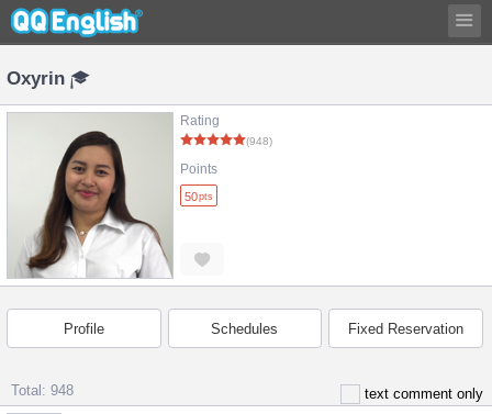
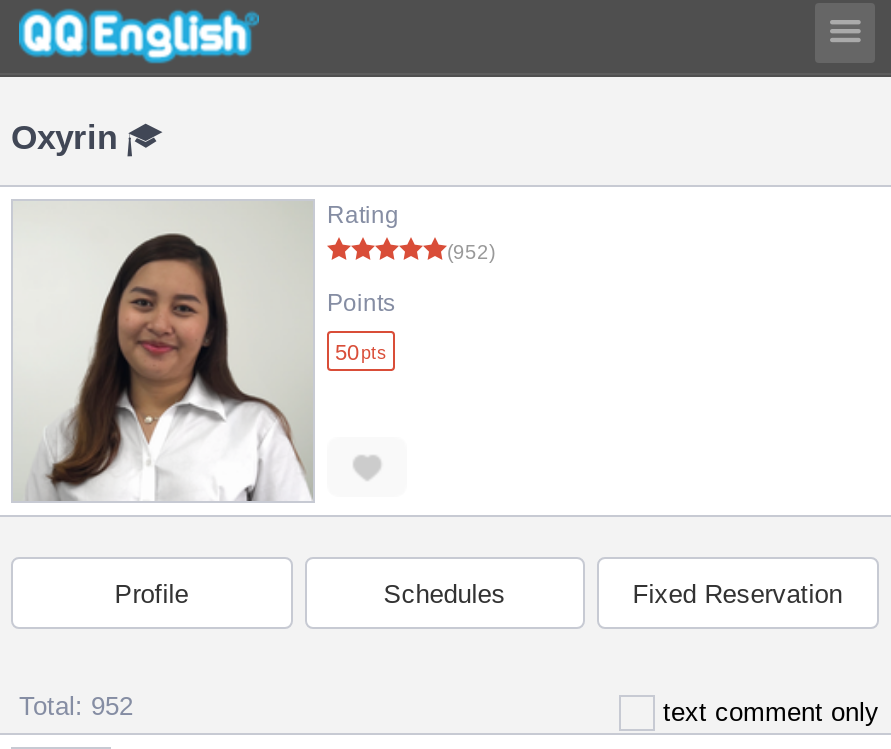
[246,135,272,147] (948) -> [447,241,495,263] (952)
[11,382,74,399] Total: 948 -> [19,691,133,721] Total: 952

